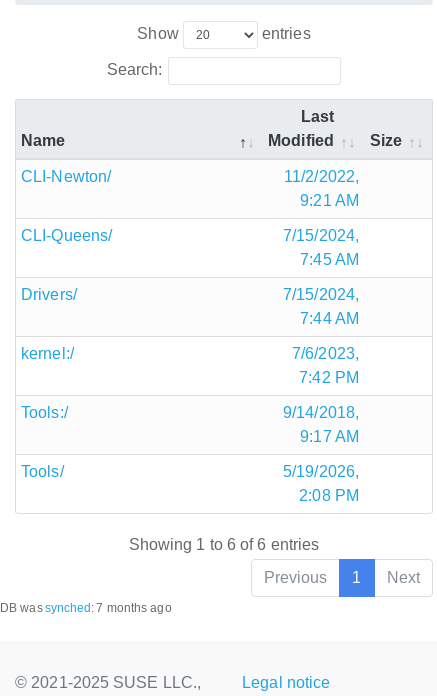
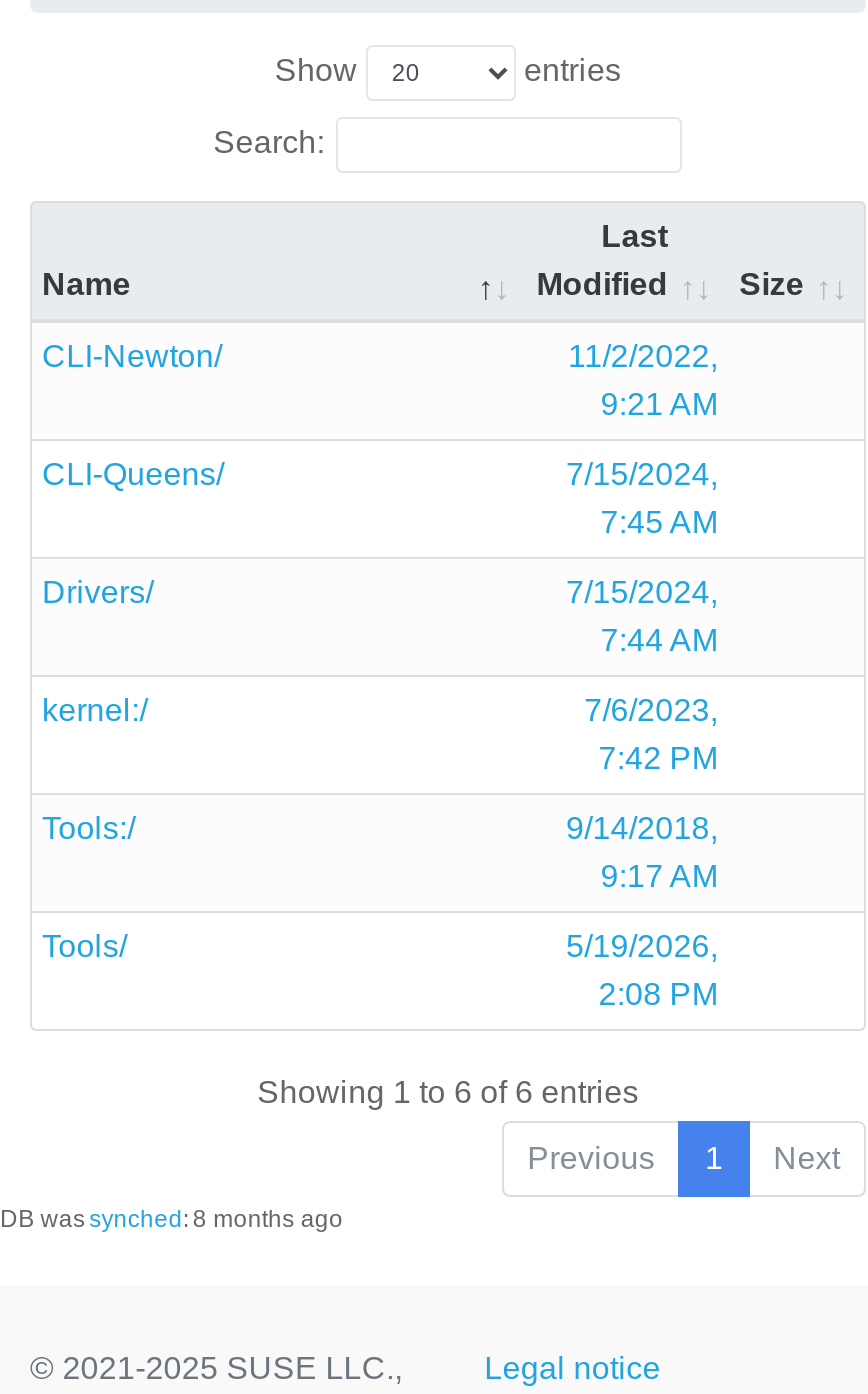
[0,601,172,615] DB was synched: 7 months ago -> [0,1206,343,1234] DB was synched: 8 months ago

